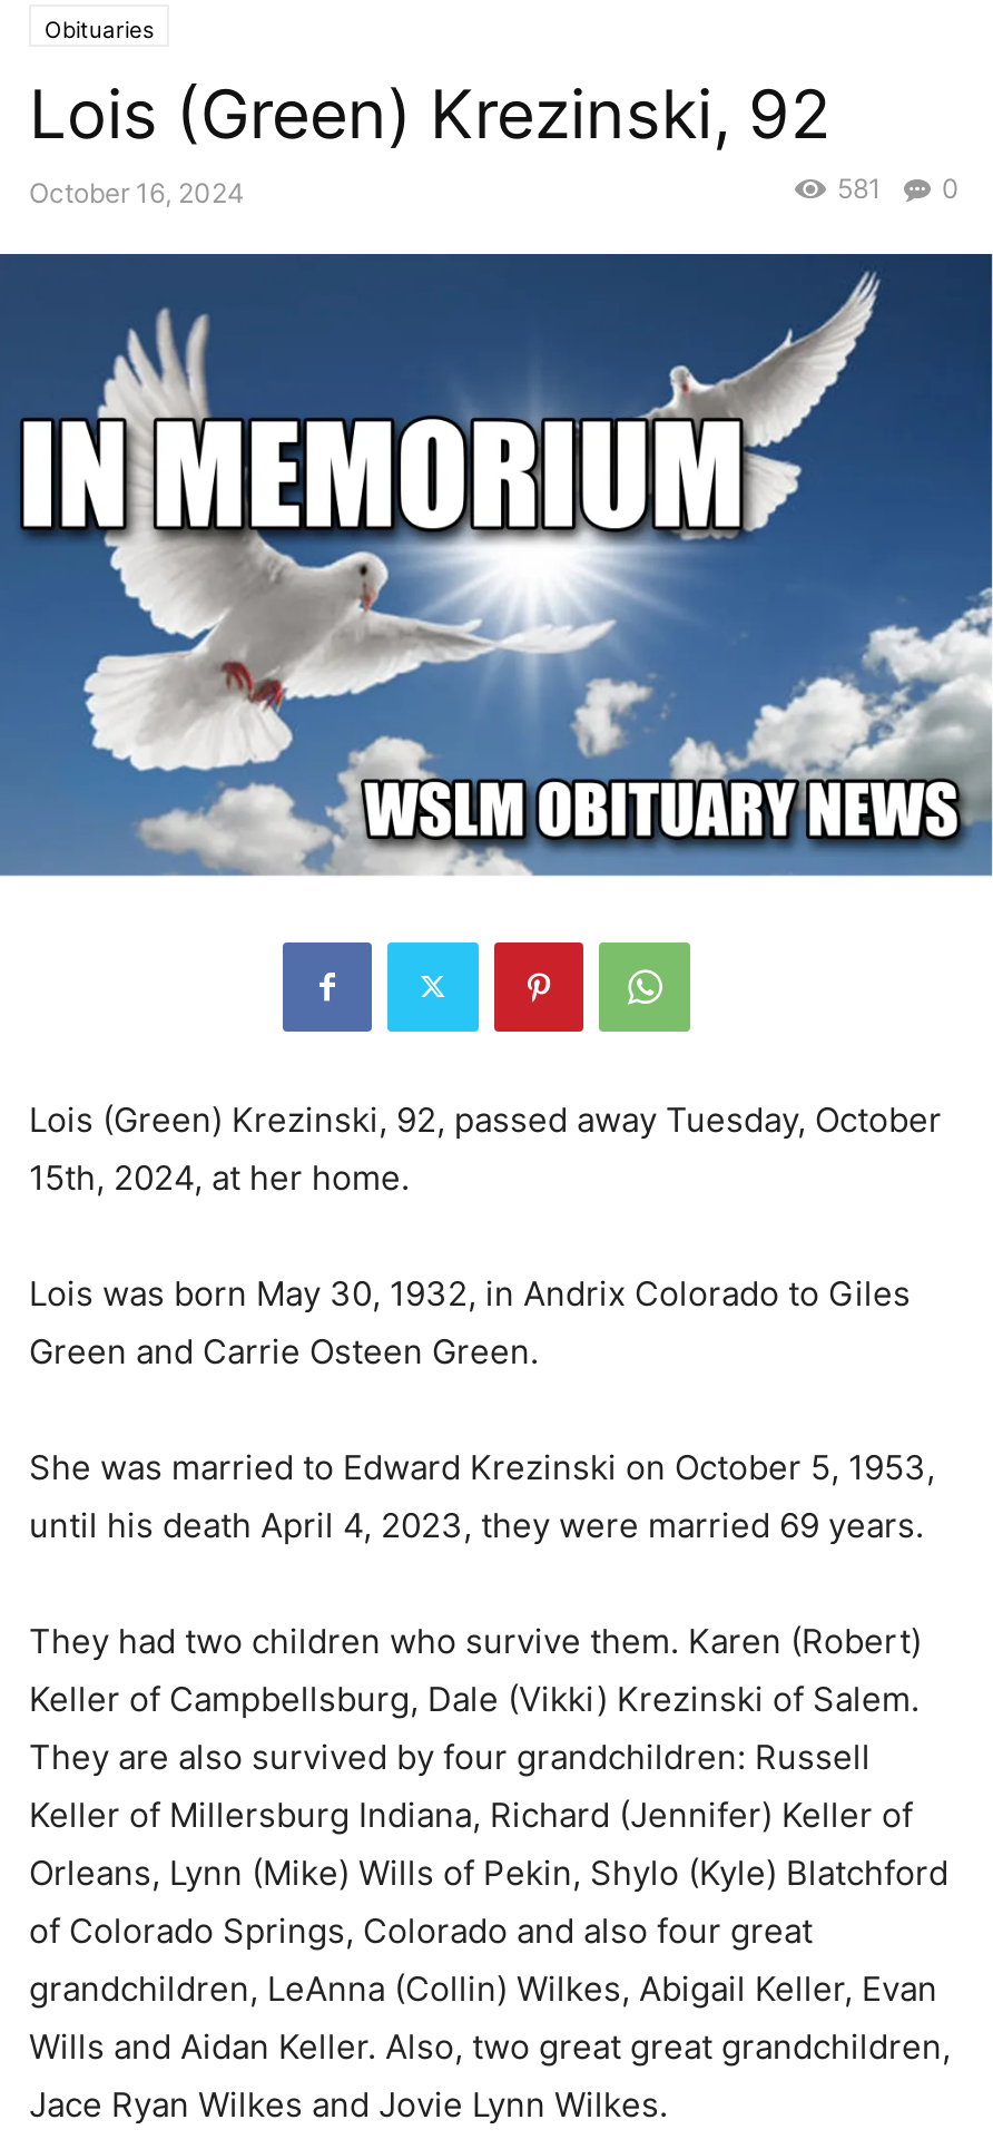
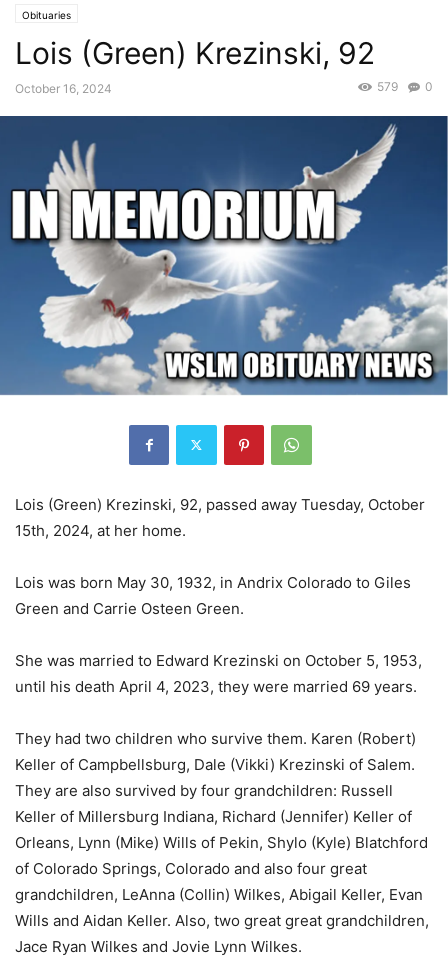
[837,172,960,205] 581 0 -> [377,79,433,94] 579 0

